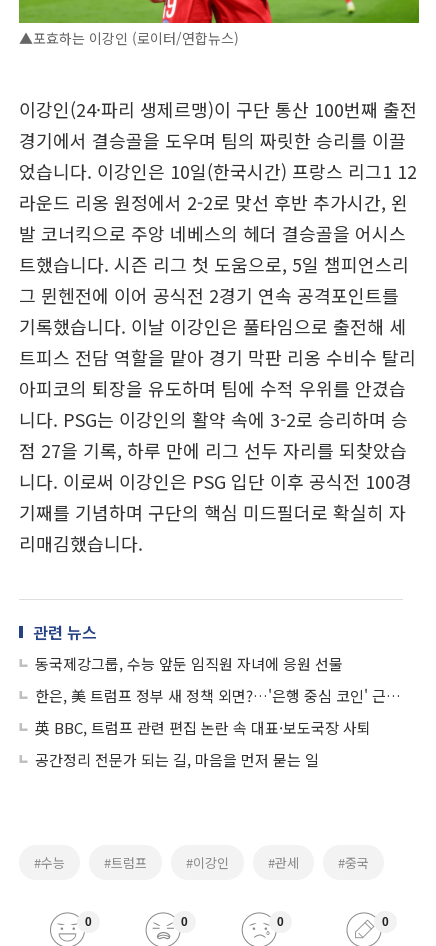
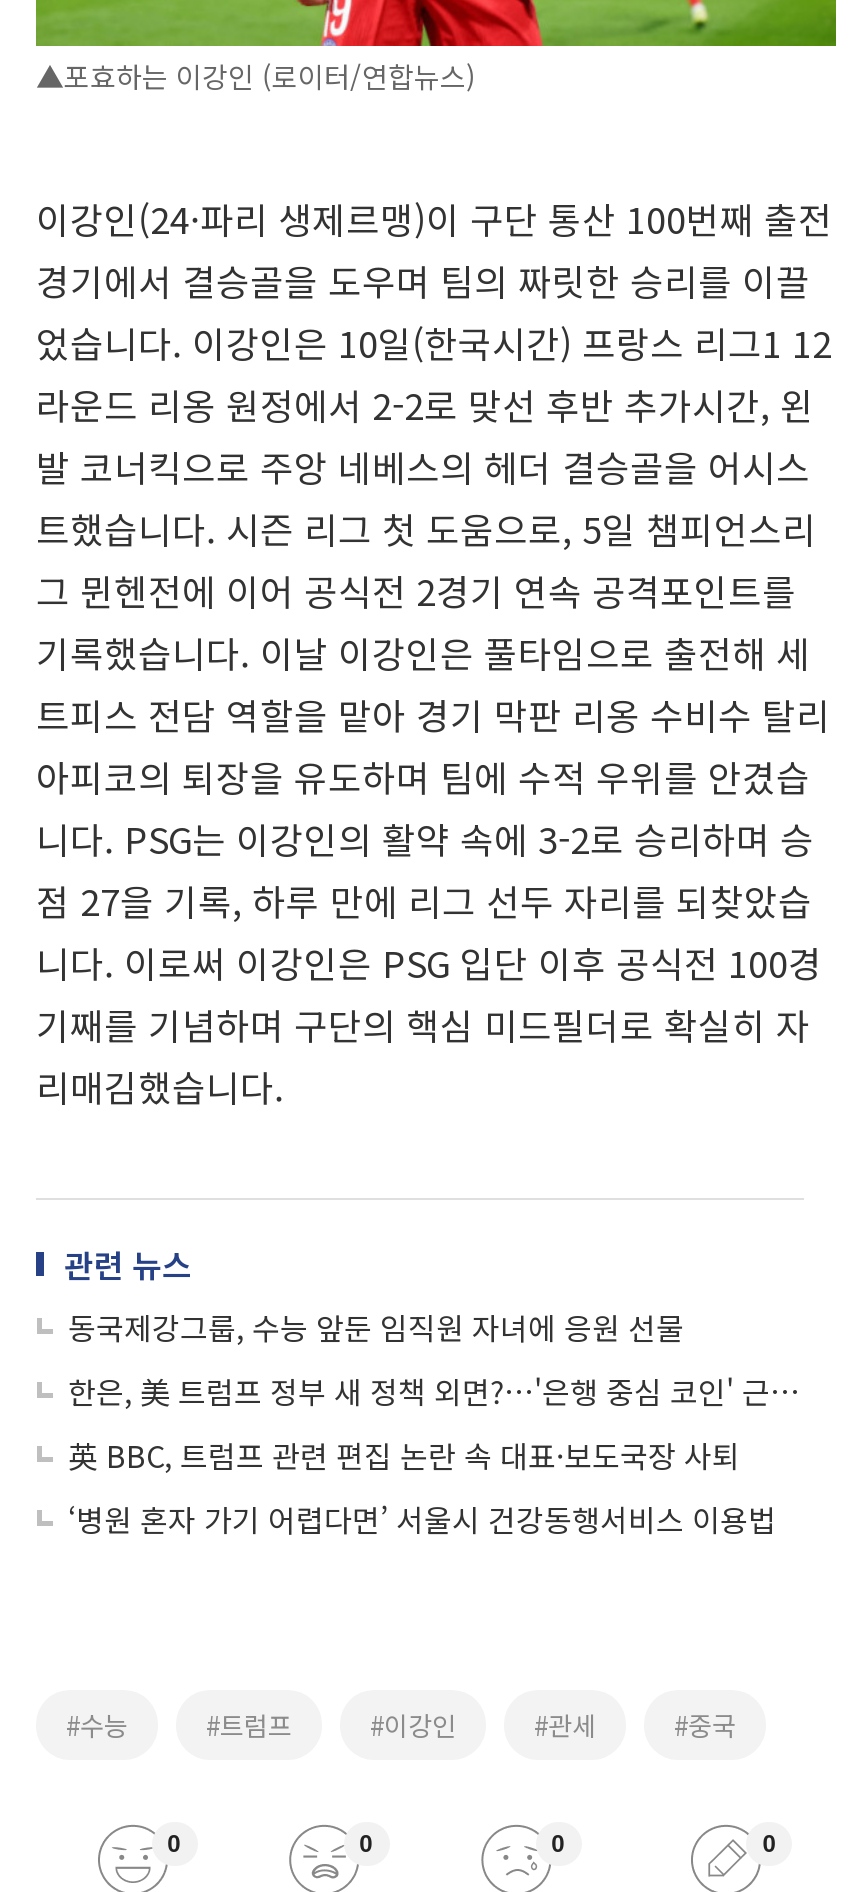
[35,749,319,770] 공간정리 전문가 되는 길, 마음을 먼저 묻는 일 -> [68,1498,776,1540] ‘병원 혼자 가기 어렵다면’ 서울시 건강동행서비스 이용법

